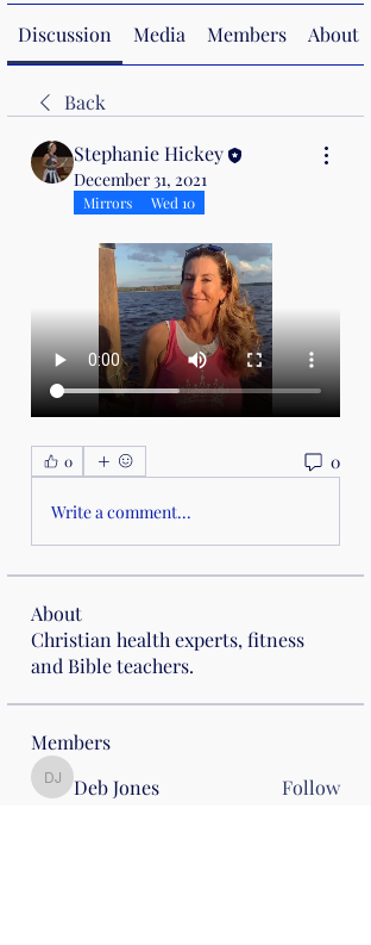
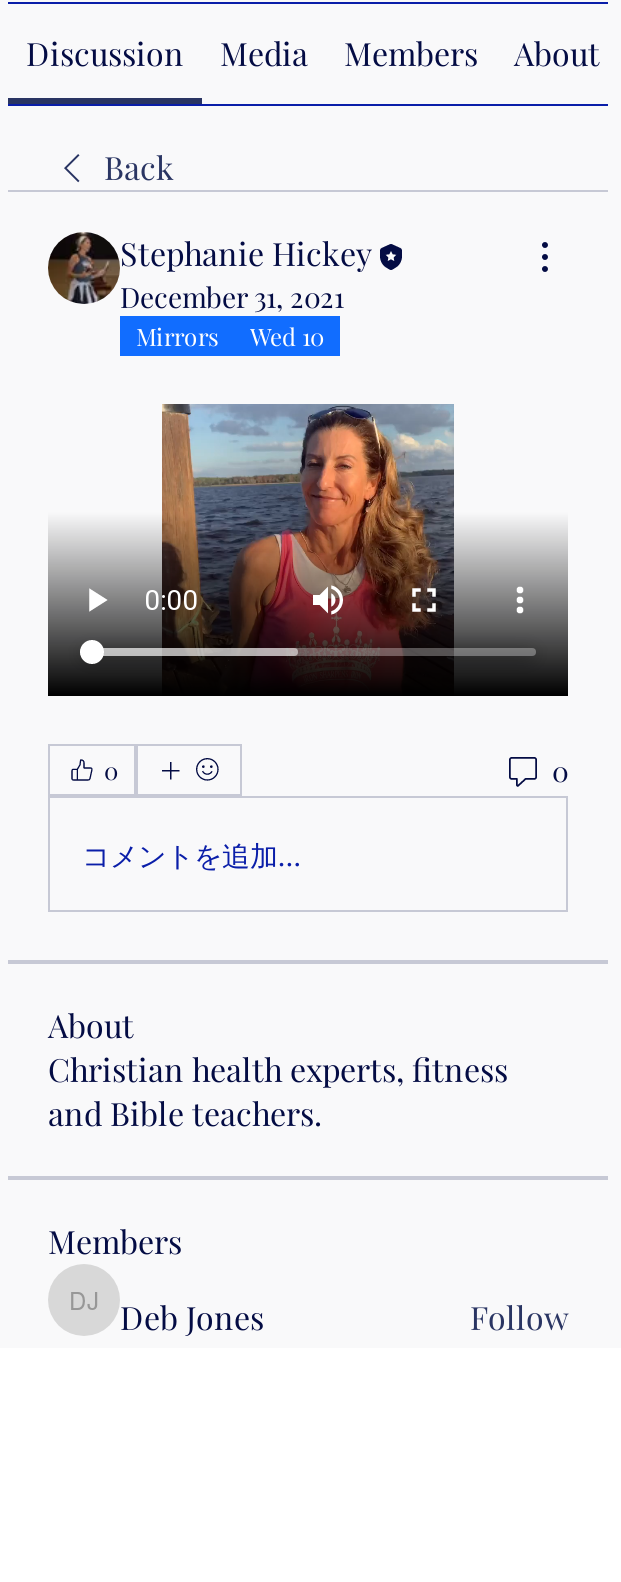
[51,500,191,523] Write a comment... -> [82,835,300,873] コメントを追加…

